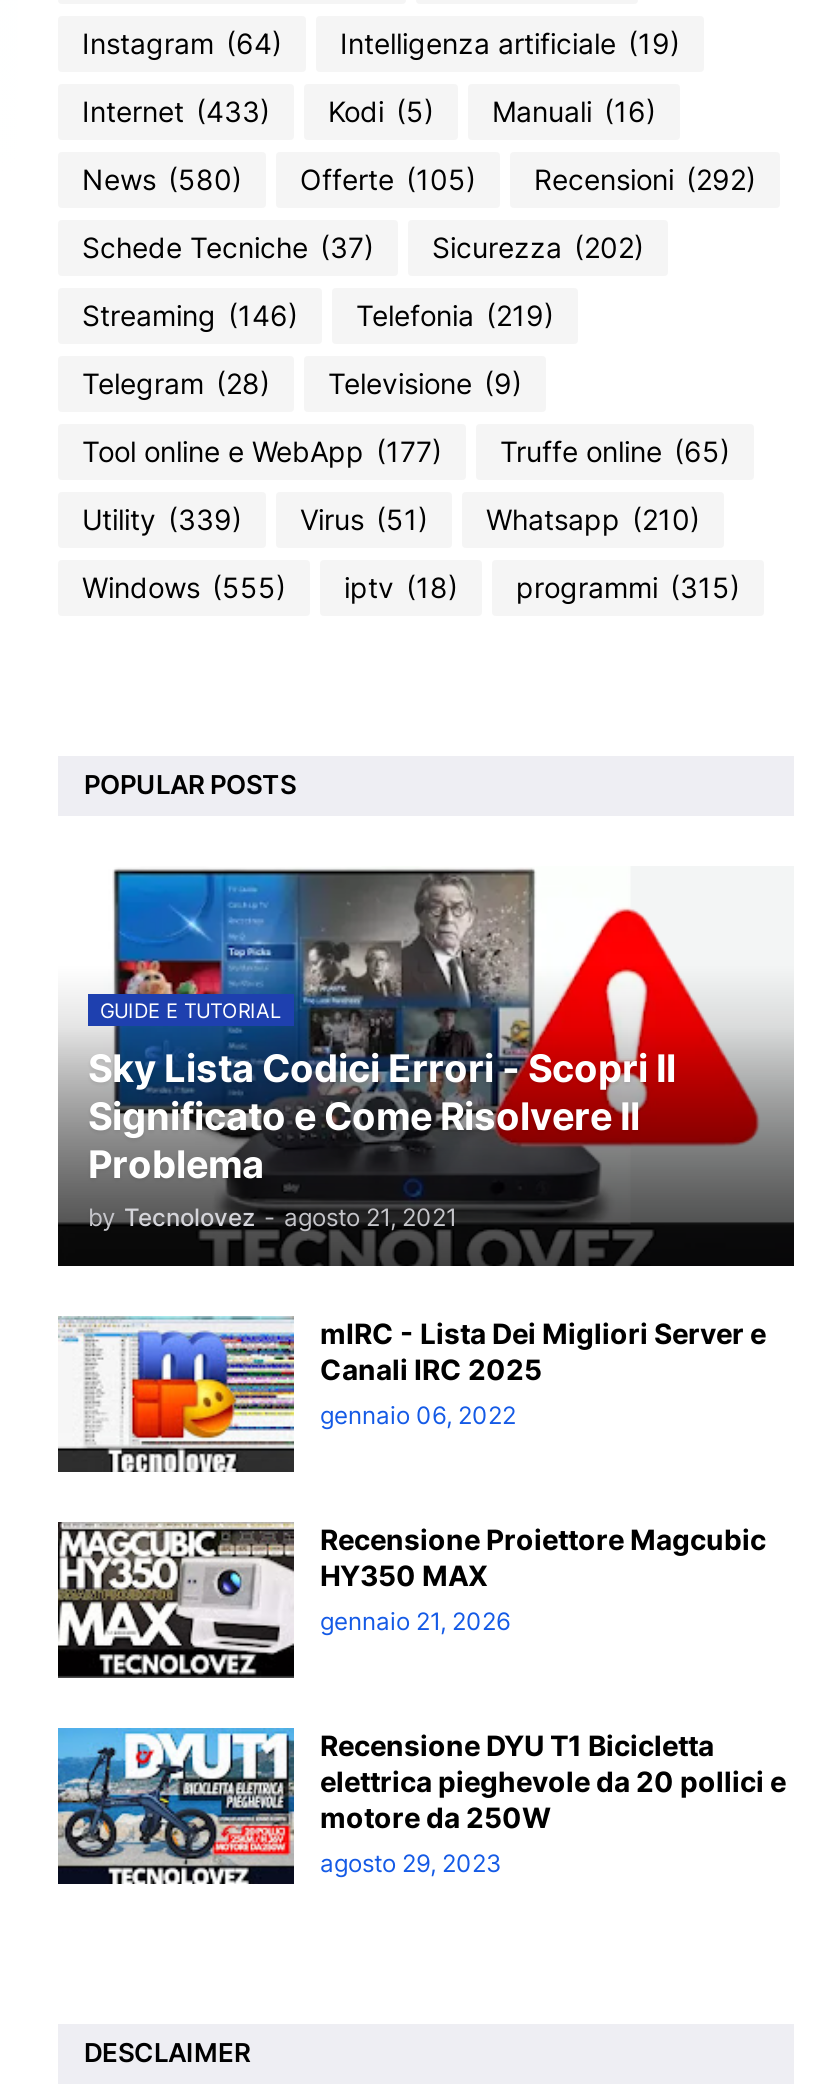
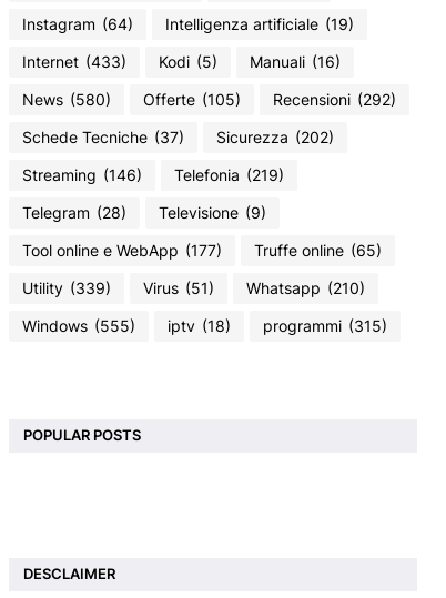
[56,868,796,1429] [image] | GUIDE E TUTORIAL | Sky Lista Codici Errori - Scopri Il | Significato e Come Risolvere Il | Problema | by Tecnolovez - agosto 21, 2021 | mIRC - Lista Dei Migliori Server e | Canali IRC 2025 | gennaio 06, 2022 -> none
[56,1316,766,1635] [image] | Recensione Proiettore Magcubic | HY350 MAX | gennaio 21, 2026 -> none
[56,1520,786,1877] [image] | Recensione DYU T1 Bicicletta | elettrica pieghevole da 20 pollici e | motore da 250W | agosto 29, 2023 -> none
[56,1726,292,1886] [image] -> none

